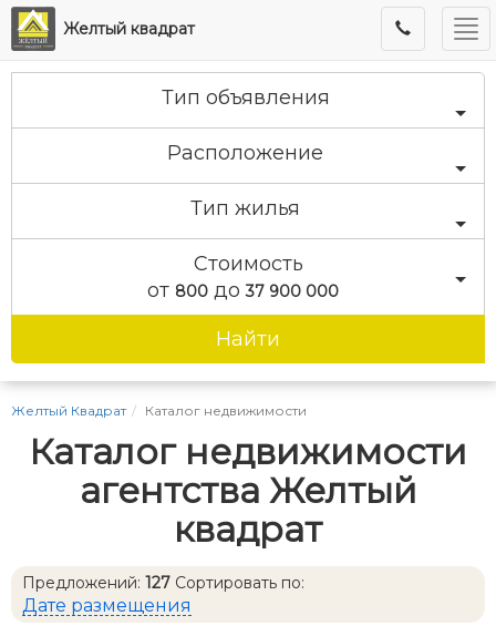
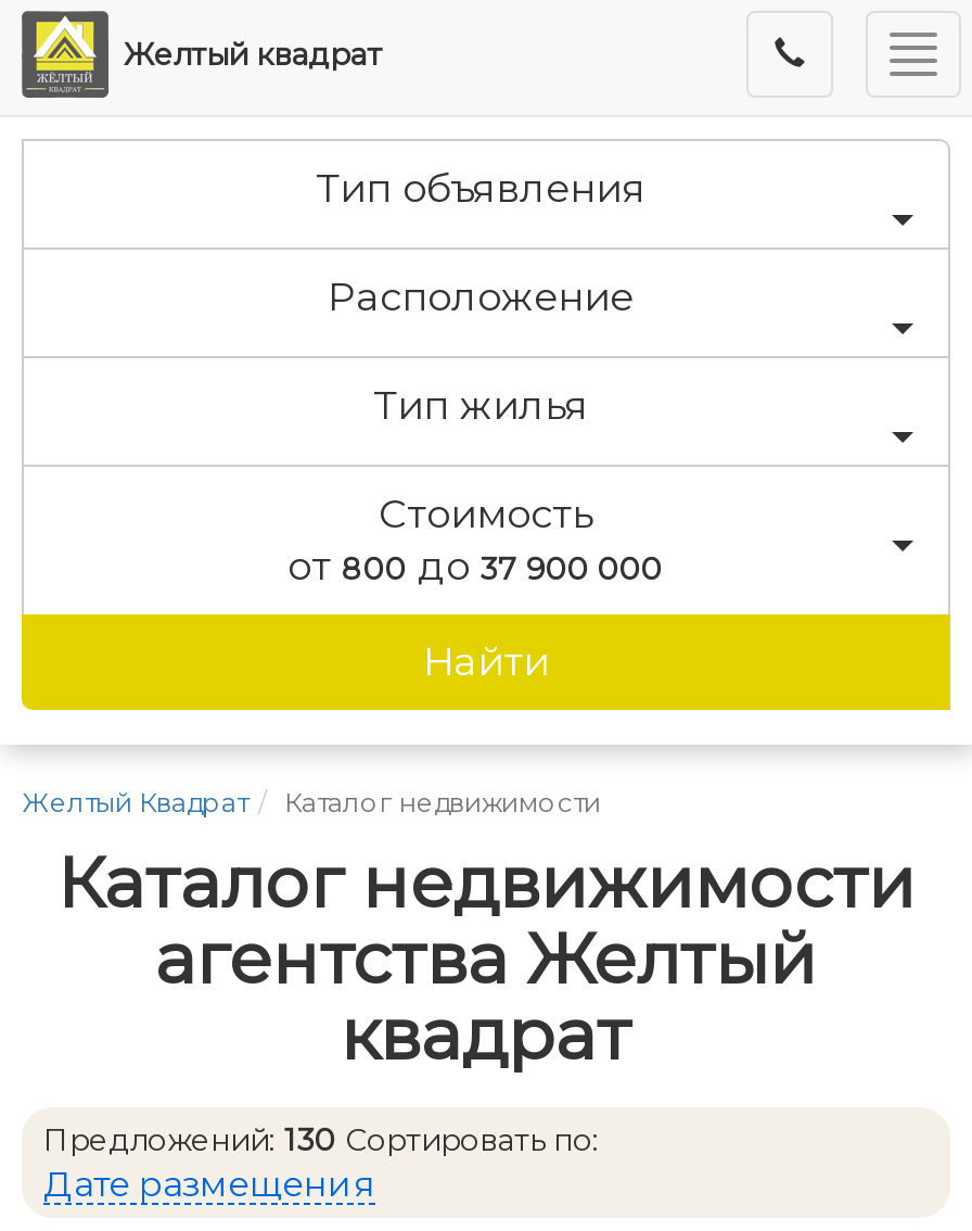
[22,573,304,593] Предложений: 127 Сортировать по: -> [43,1120,599,1159] Предложений: 130 Сортировать по:

